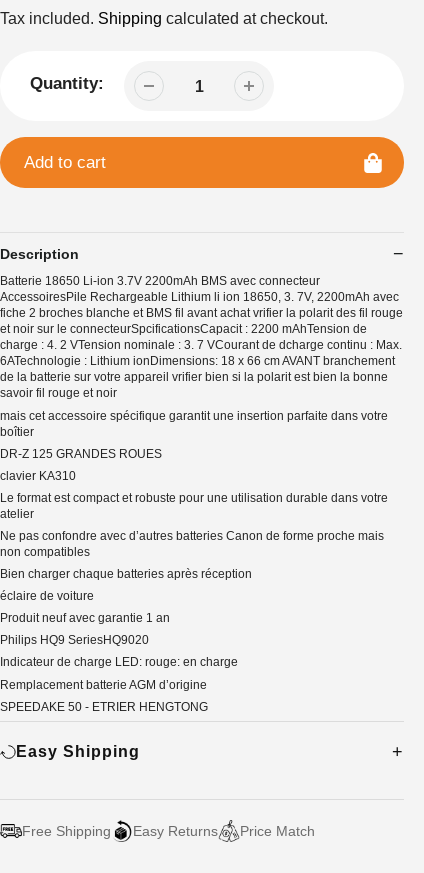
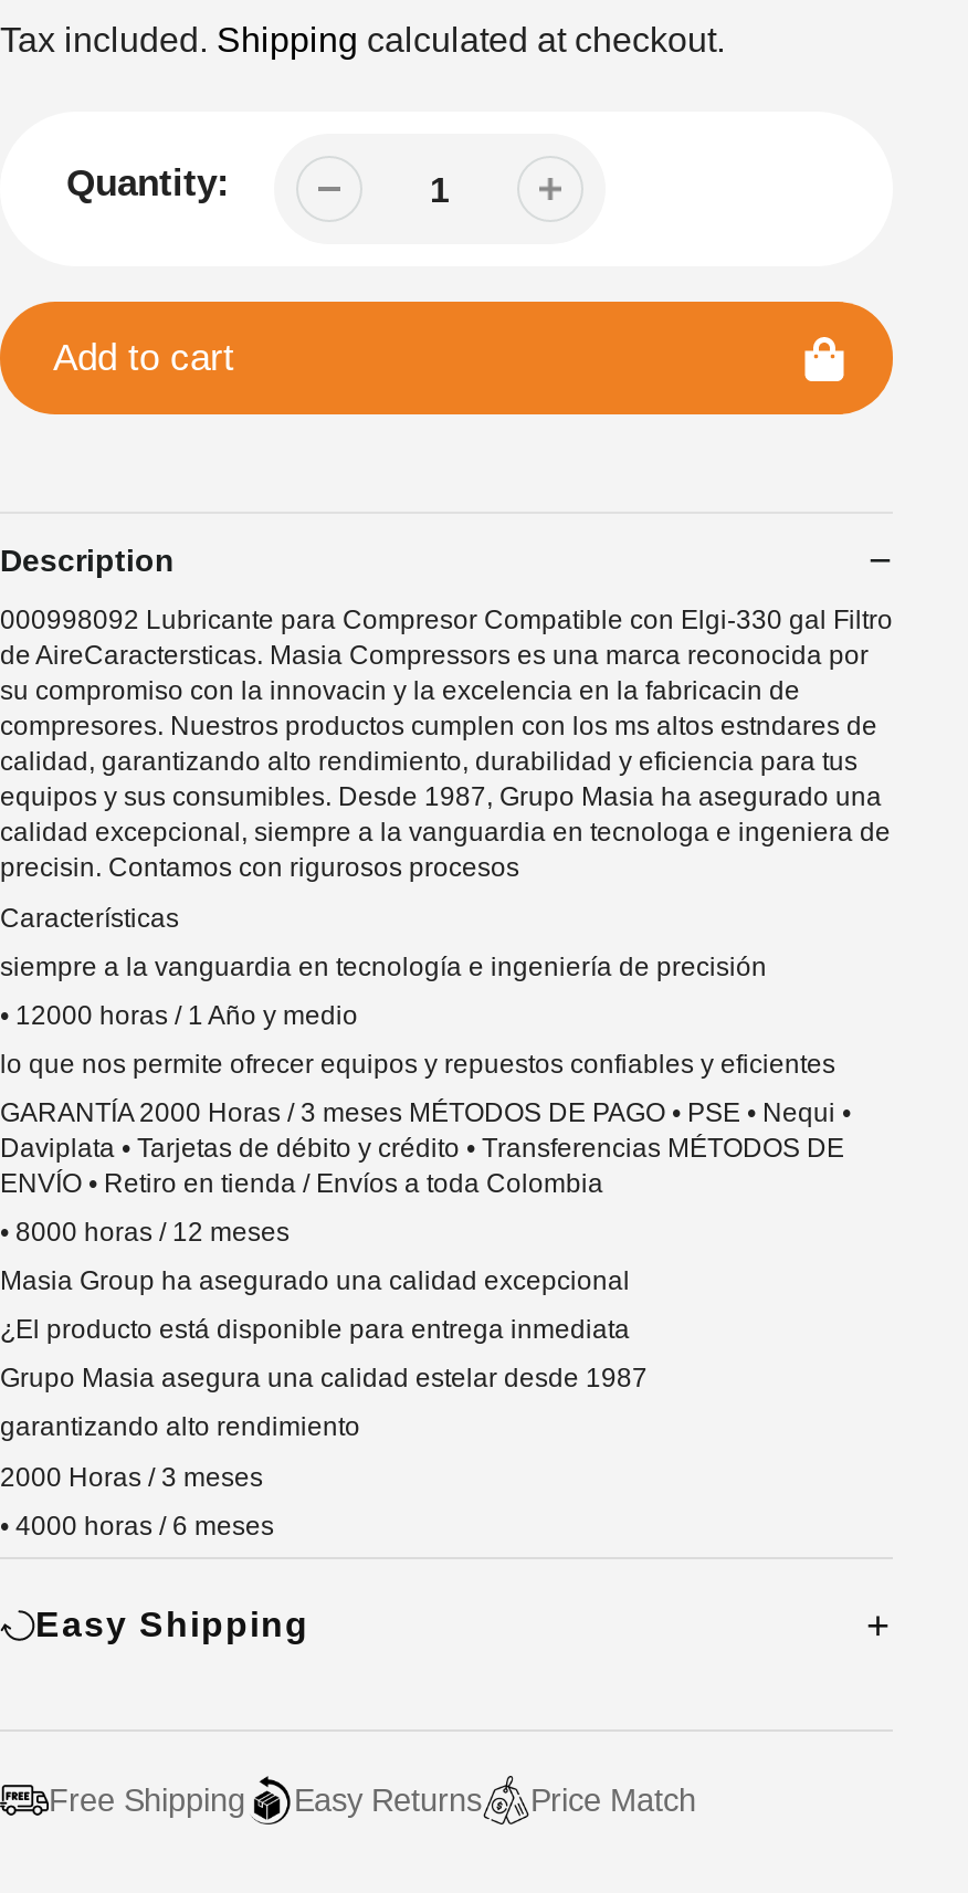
[0,274,403,400] Batterie 18650 Li-ion 3.7V 2200mAh BMS avec connecteur | AccessoiresPile Rechargeable Lithium li ion 18650, 3. 7V, 2200mAh avec | fiche 2 broches blanche et BMS fil avant achat vrifier la polarit des fil rouge | et noir sur le connecteurSpcificationsCapacit : 2200 mAhTension de | charge : 4. 2 VTension nominale : 3. 7 VCourant de dcharge continu : Max. | 6ATechnologie : Lithium ionDimensions: 18 x 66 cm AVANT branchement | de la batterie sur votre appareil vrifier bien si la polarit est bien la bonne | savoir fil rouge et noir -> [0,605,893,884] 000998092 Lubricante para Compresor Compatible con Elgi-330 gal Filtro | de AireCaractersticas. Masia Compressors es una marca reconocida por | su compromiso con la innovacin y la excelencia en la fabricacin de | compresores. Nuestros productos cumplen con los ms altos estndares de | calidad, garantizando alto rendimiento, durabilidad y eficiencia para tus | equipos y sus consumibles. Desde 1987, Grupo Masia ha asegurado una | calidad excepcional, siempre a la vanguardia en tecnologa e ingeniera de | precisin. Contamos con rigurosos procesos
[0,408,388,438] mais cet accessoire spécifique garantit une insertion parfaite dans votre | boîtier -> [0,902,179,933] Características
[0,447,162,461] DR-Z 125 GRANDES ROUES -> [0,951,767,982] siempre a la vanguardia en tecnología e ingeniería de precisión
[0,469,76,483] clavier KA310 -> [0,999,358,1030] • 12000 horas / 1 Año y medio
[0,491,388,521] Le format est compact et robuste pour une utilisation durable dans votre | atelier -> [0,1048,835,1079] lo que nos permite ofrecer equipos y repuestos confiables y eficientes
[0,529,384,559] Ne pas confondre avec d’autres batteries Canon de forme proche mais | non compatibles -> [0,1097,851,1199] GARANTÍA 2000 Horas / 3 meses MÉTODOS DE PAGO • PSE • Nequi • | Daviplata • Tarjetas de débito y crédito • Transferencias MÉTODOS DE | ENVÍO • Retiro en tienda / Envíos a toda Colombia
[0,567,252,581] Bien charger chaque batteries après réception -> [0,1217,290,1248] • 8000 horas / 12 meses
[0,589,94,603] éclaire de voiture -> [0,1266,630,1297] Masia Group ha asegurado una calidad excepcional
[0,611,170,625] Produit neuf avec garantie 1 an -> [0,1315,630,1346] ¿El producto está disponible para entrega inmediata
[0,633,149,647] Philips HQ9 SeriesHQ9020 -> [0,1363,648,1394] Grupo Masia asegura una calidad estelar desde 1987
[0,655,238,669] Indicateur de charge LED: rouge: en charge -> [0,1412,360,1443] garantizando alto rendimiento
[0,678,207,692] Remplacement batterie AGM d’origine -> [0,1461,263,1492] 2000 Horas / 3 meses
[0,700,208,714] SPEEDAKE 50 - ETRIER HENGTONG -> [0,1510,274,1541] • 4000 horas / 6 meses

